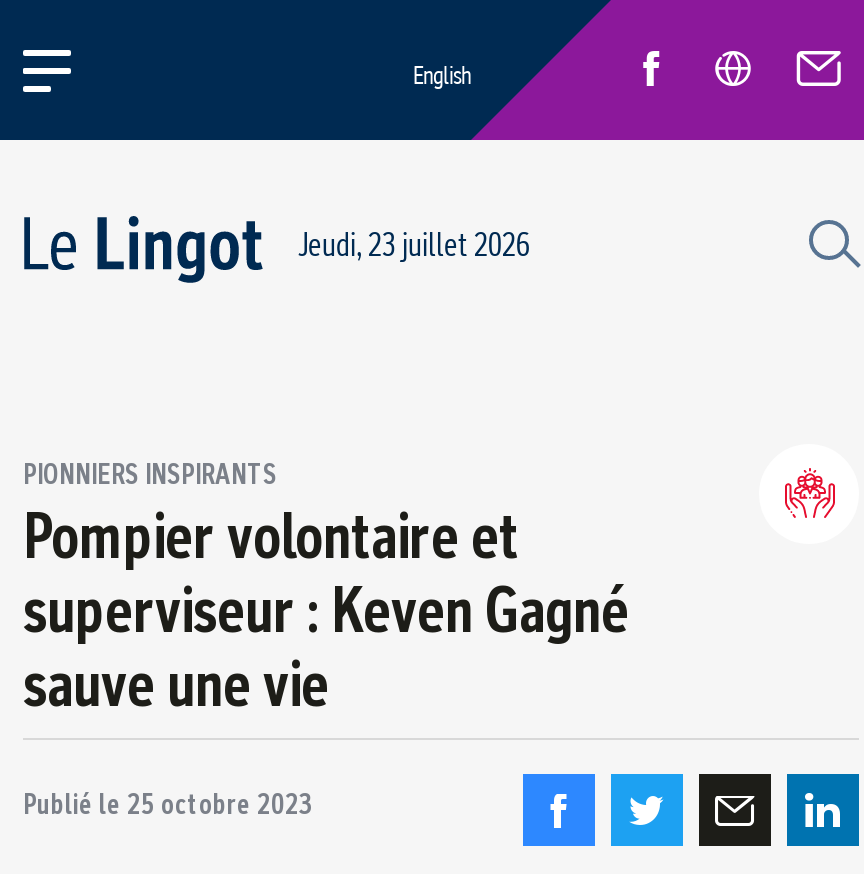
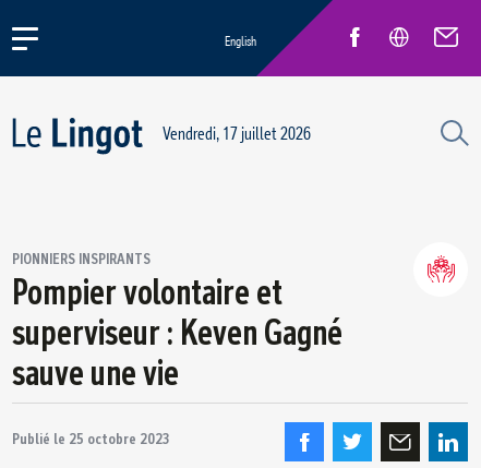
[298,225,530,263] Jeudi, 23 juillet 2026 -> [162,123,310,143] Vendredi, 17 juillet 2026

